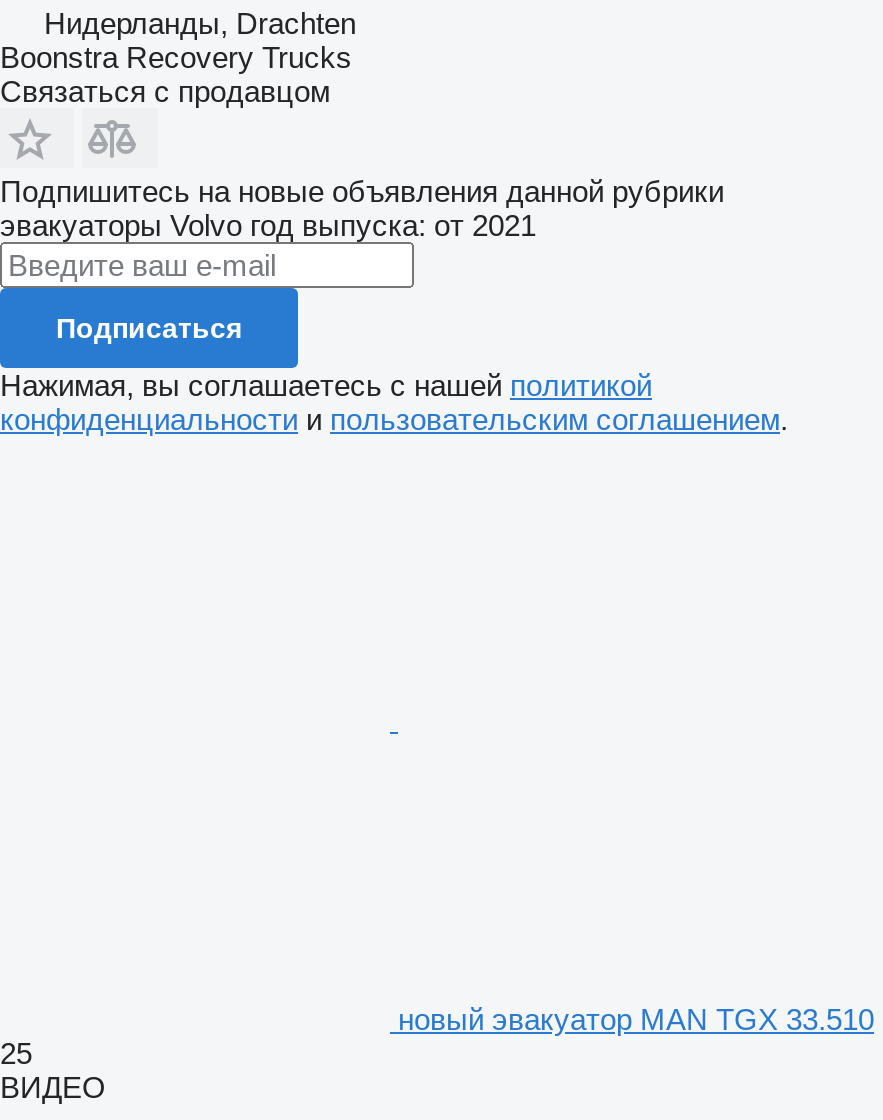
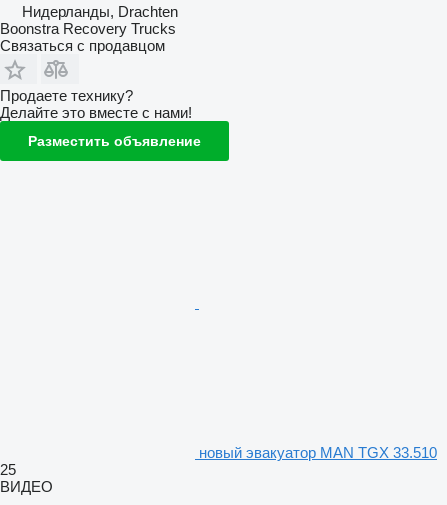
[0,174,788,436] Подпишитесь на новые объявления данной рубрики | эвакуаторы Volvo год выпуска: от 2021 | Подписаться | Нажимая, вы соглашаетесь с нашей политикой | конфиденциальности и пользовательским соглашением. -> [0,87,201,149] Продаете технику? | Делайте это вместе с нами! | Разместить объявление

